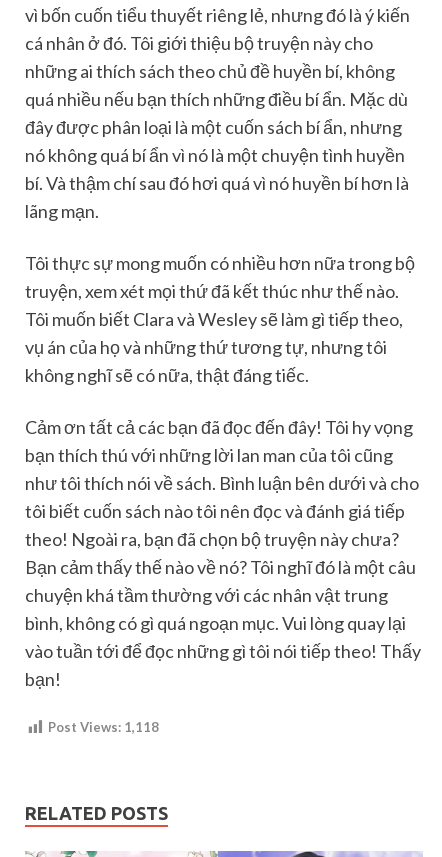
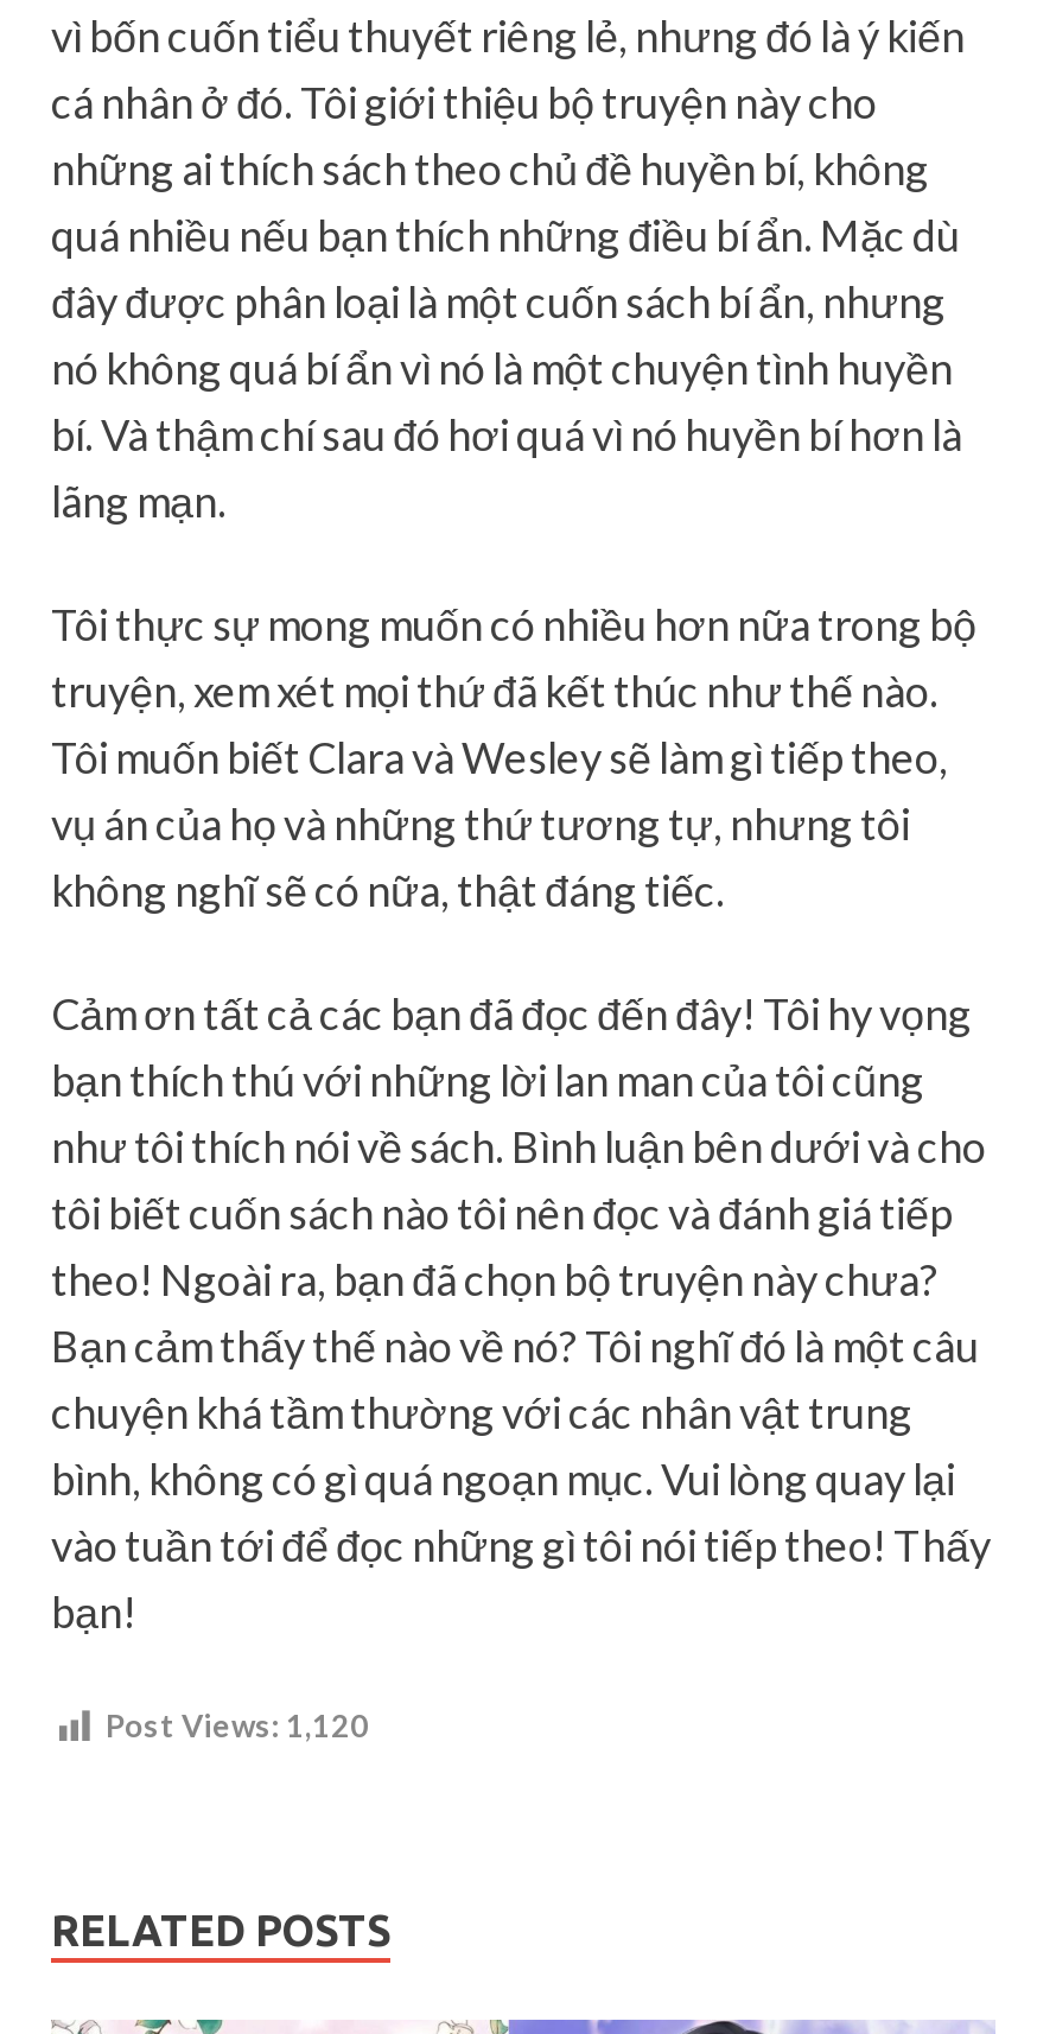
[48,719,159,735] Post Views: 1,118 -> [106,1706,369,1744] Post Views: 1,120

